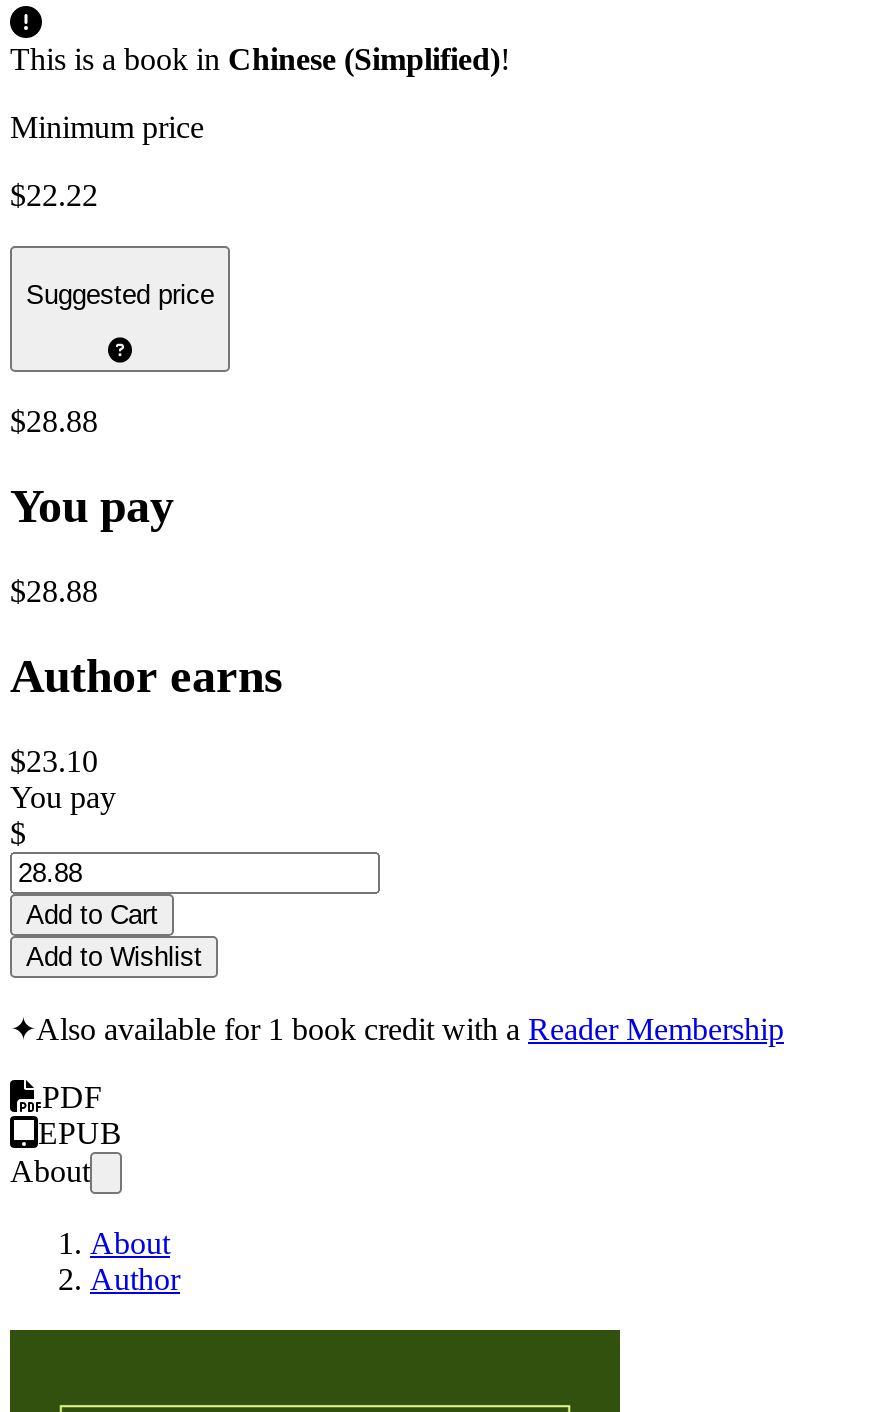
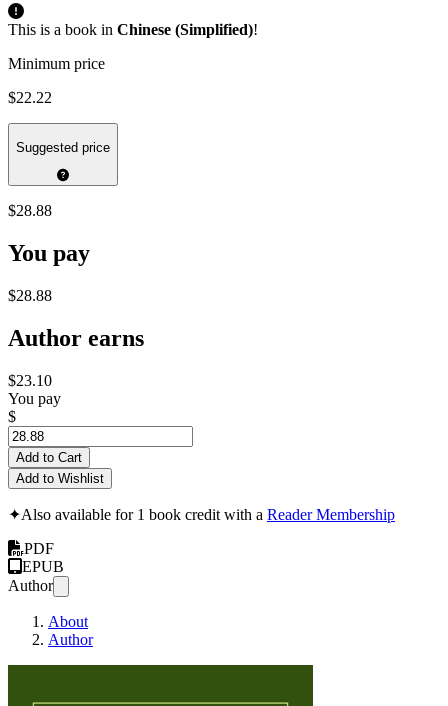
[10,1154,90,1188] About -> [8,577,53,594] Author

